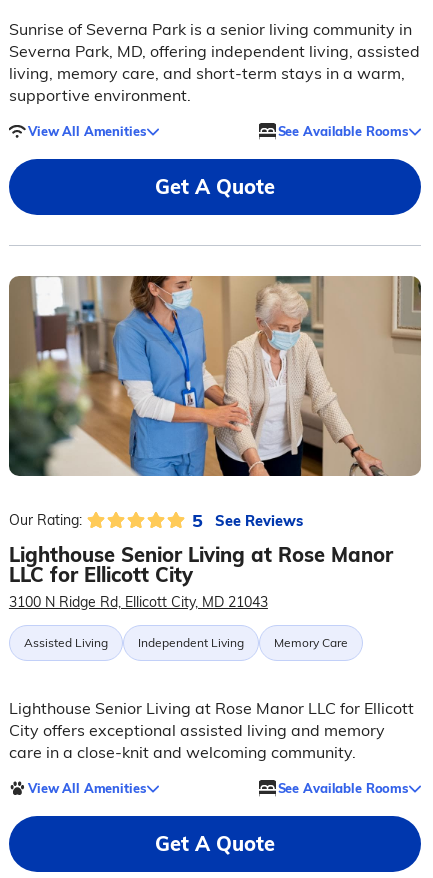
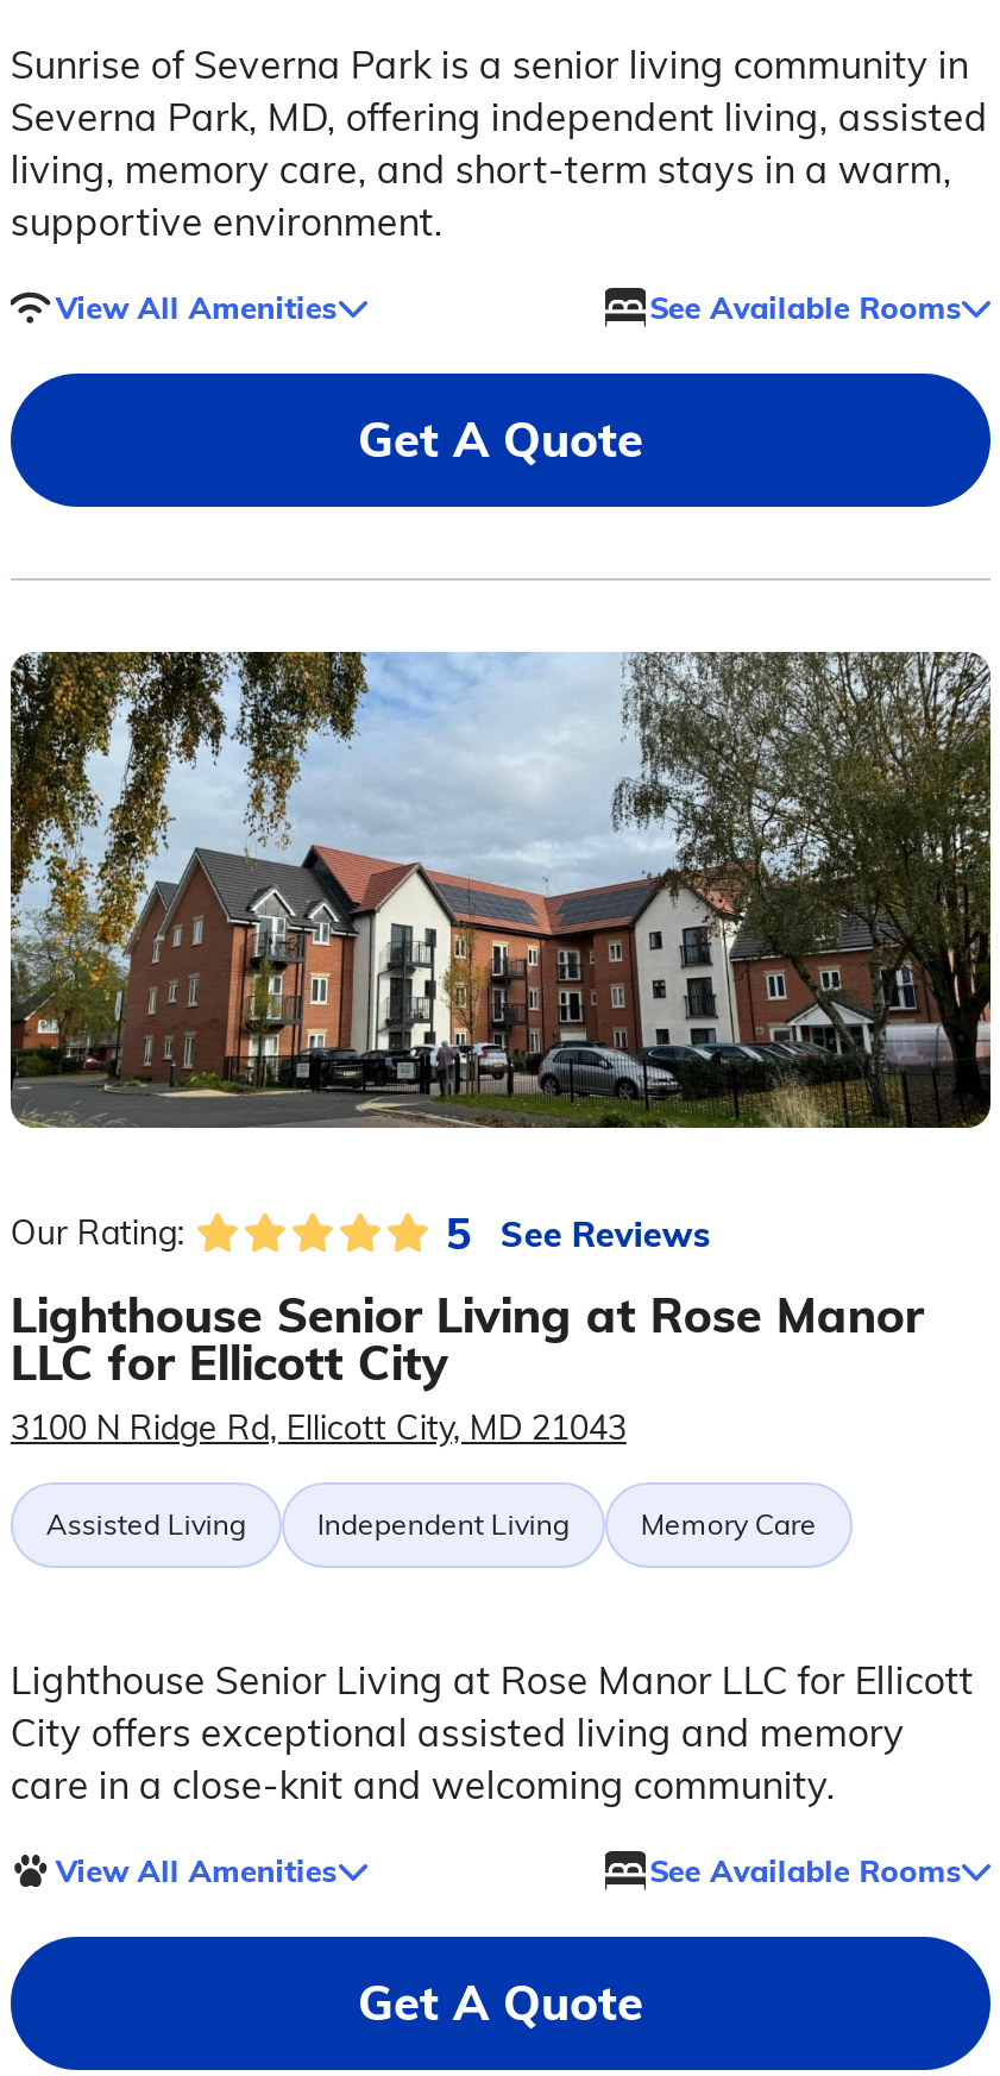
[9,275,421,477] [image] -> [11,650,990,1130] [image]

